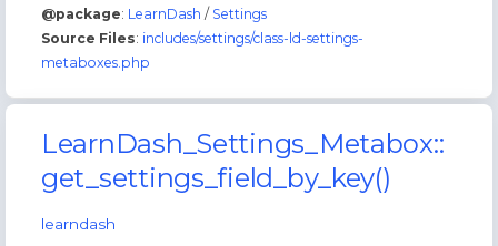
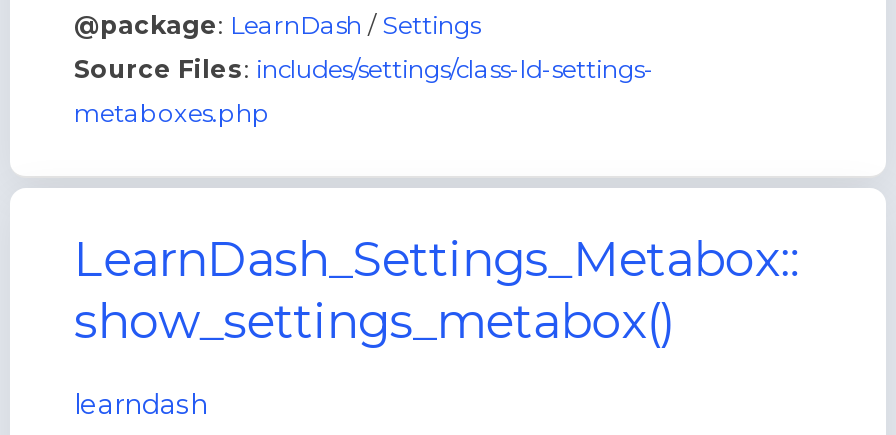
[41,162,391,194] get_settings_field_by_key() -> [74,292,675,350] show_settings_metabox()

